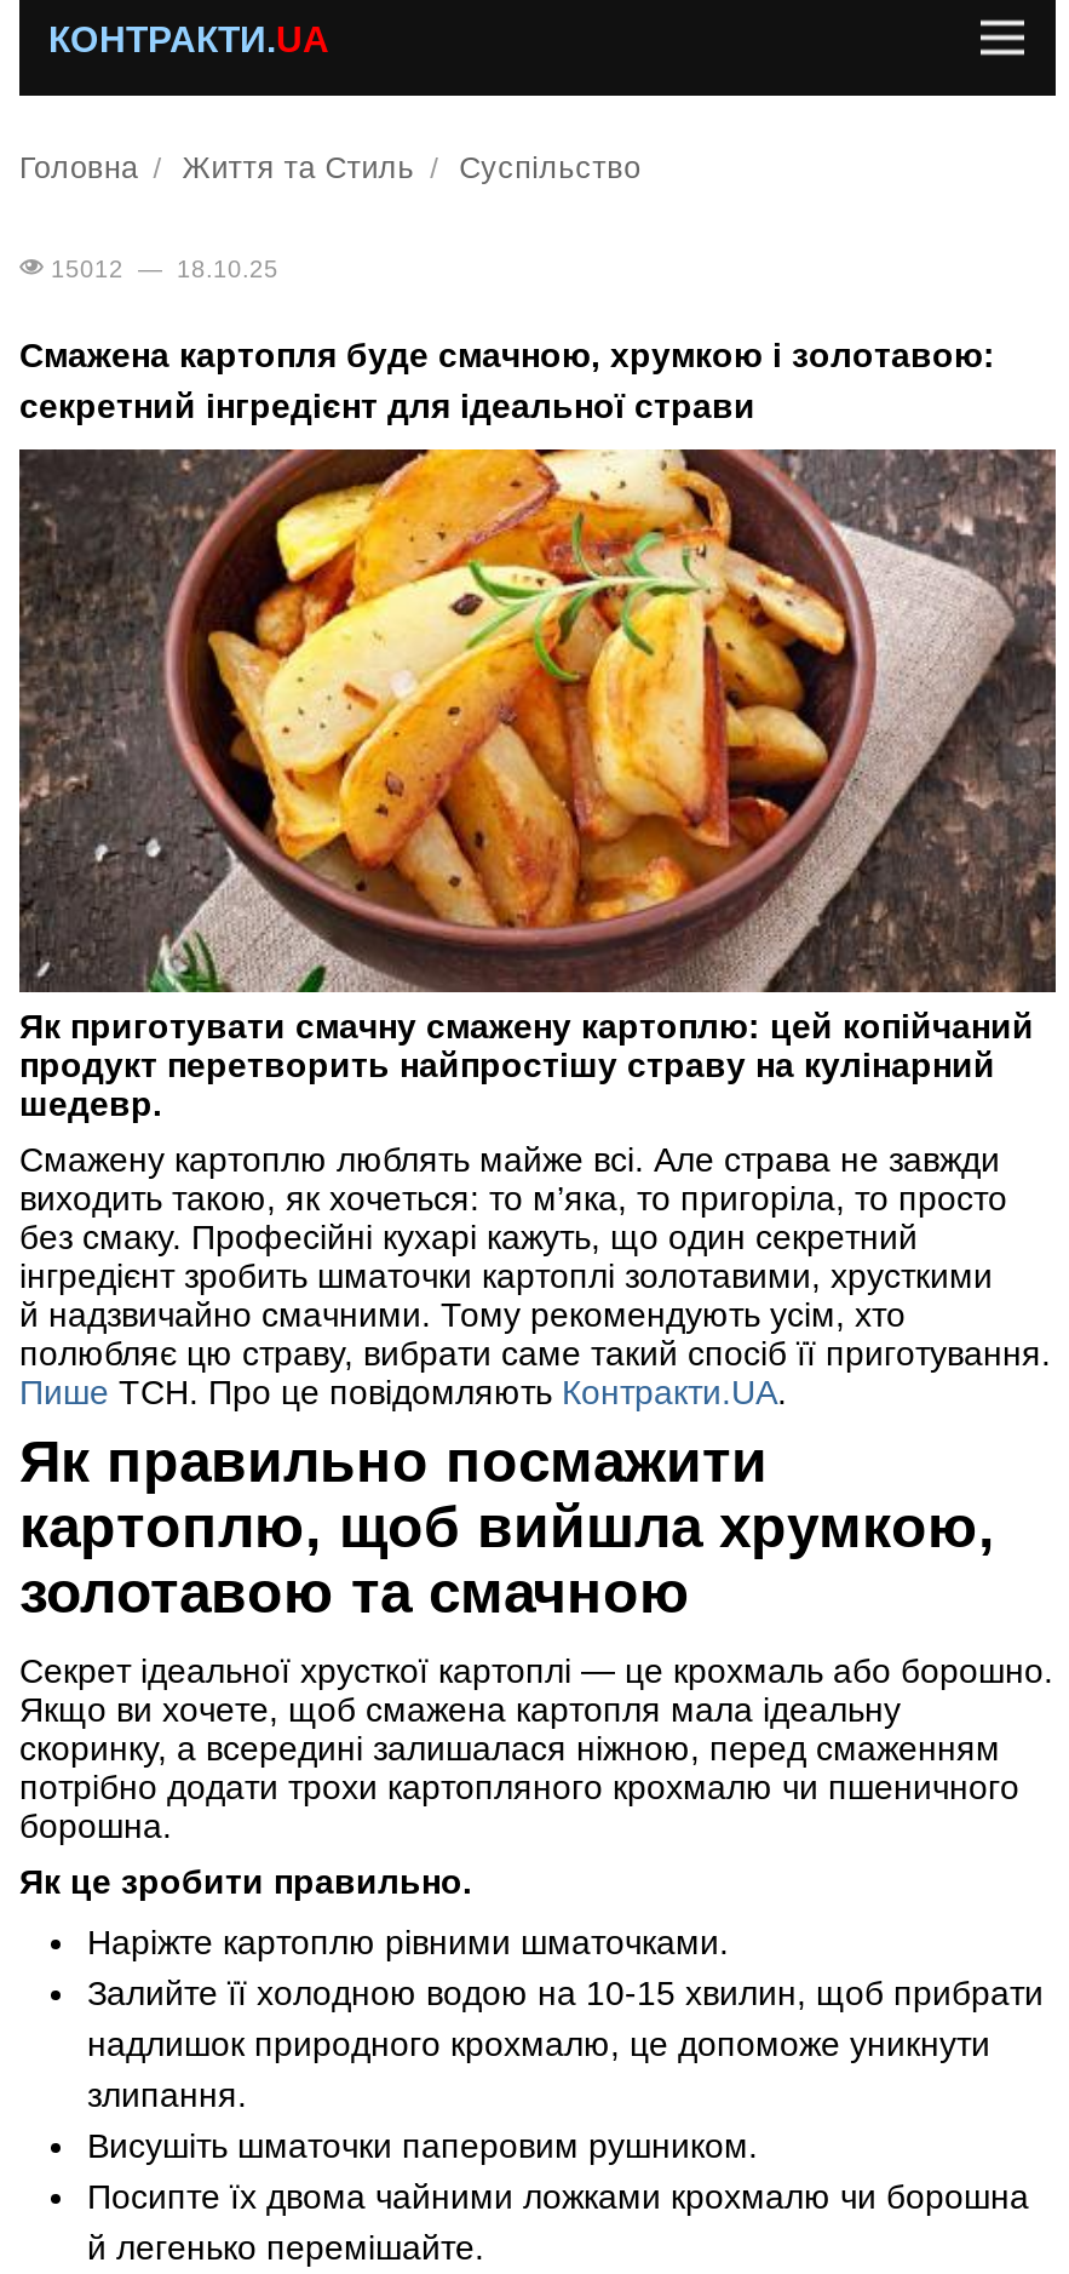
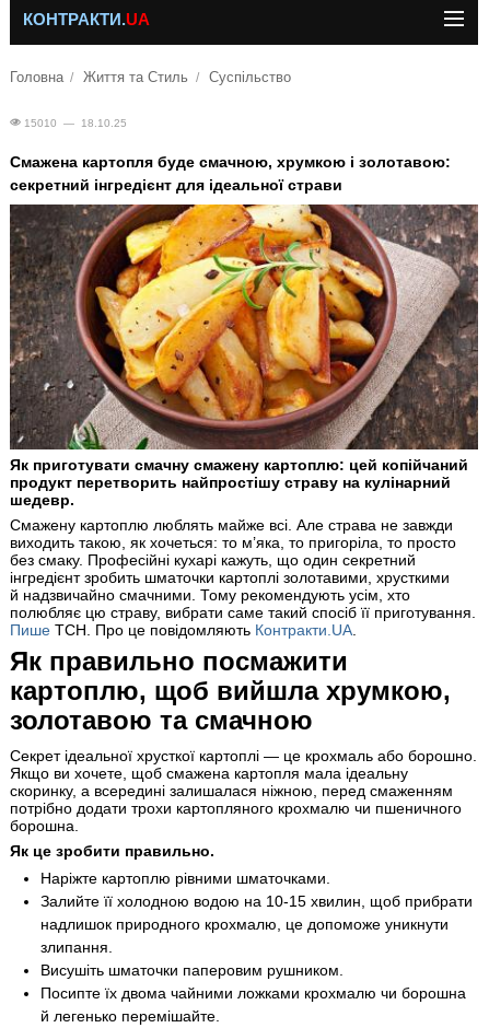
[44,256,278,282] 15012 — 18.10.25 -> [21,117,127,129] 15010 — 18.10.25

